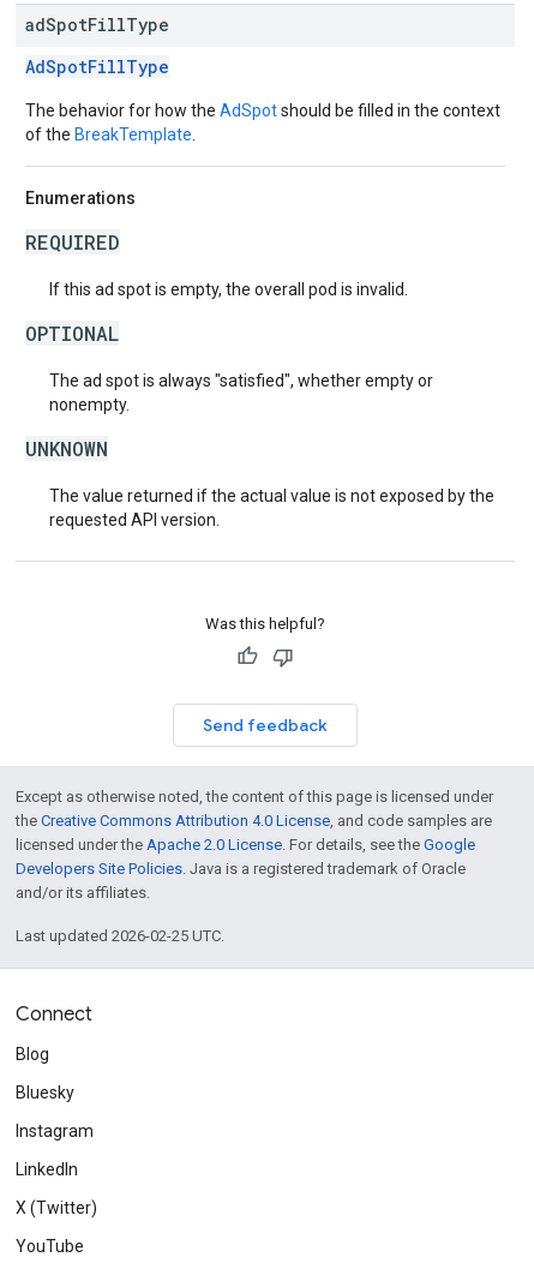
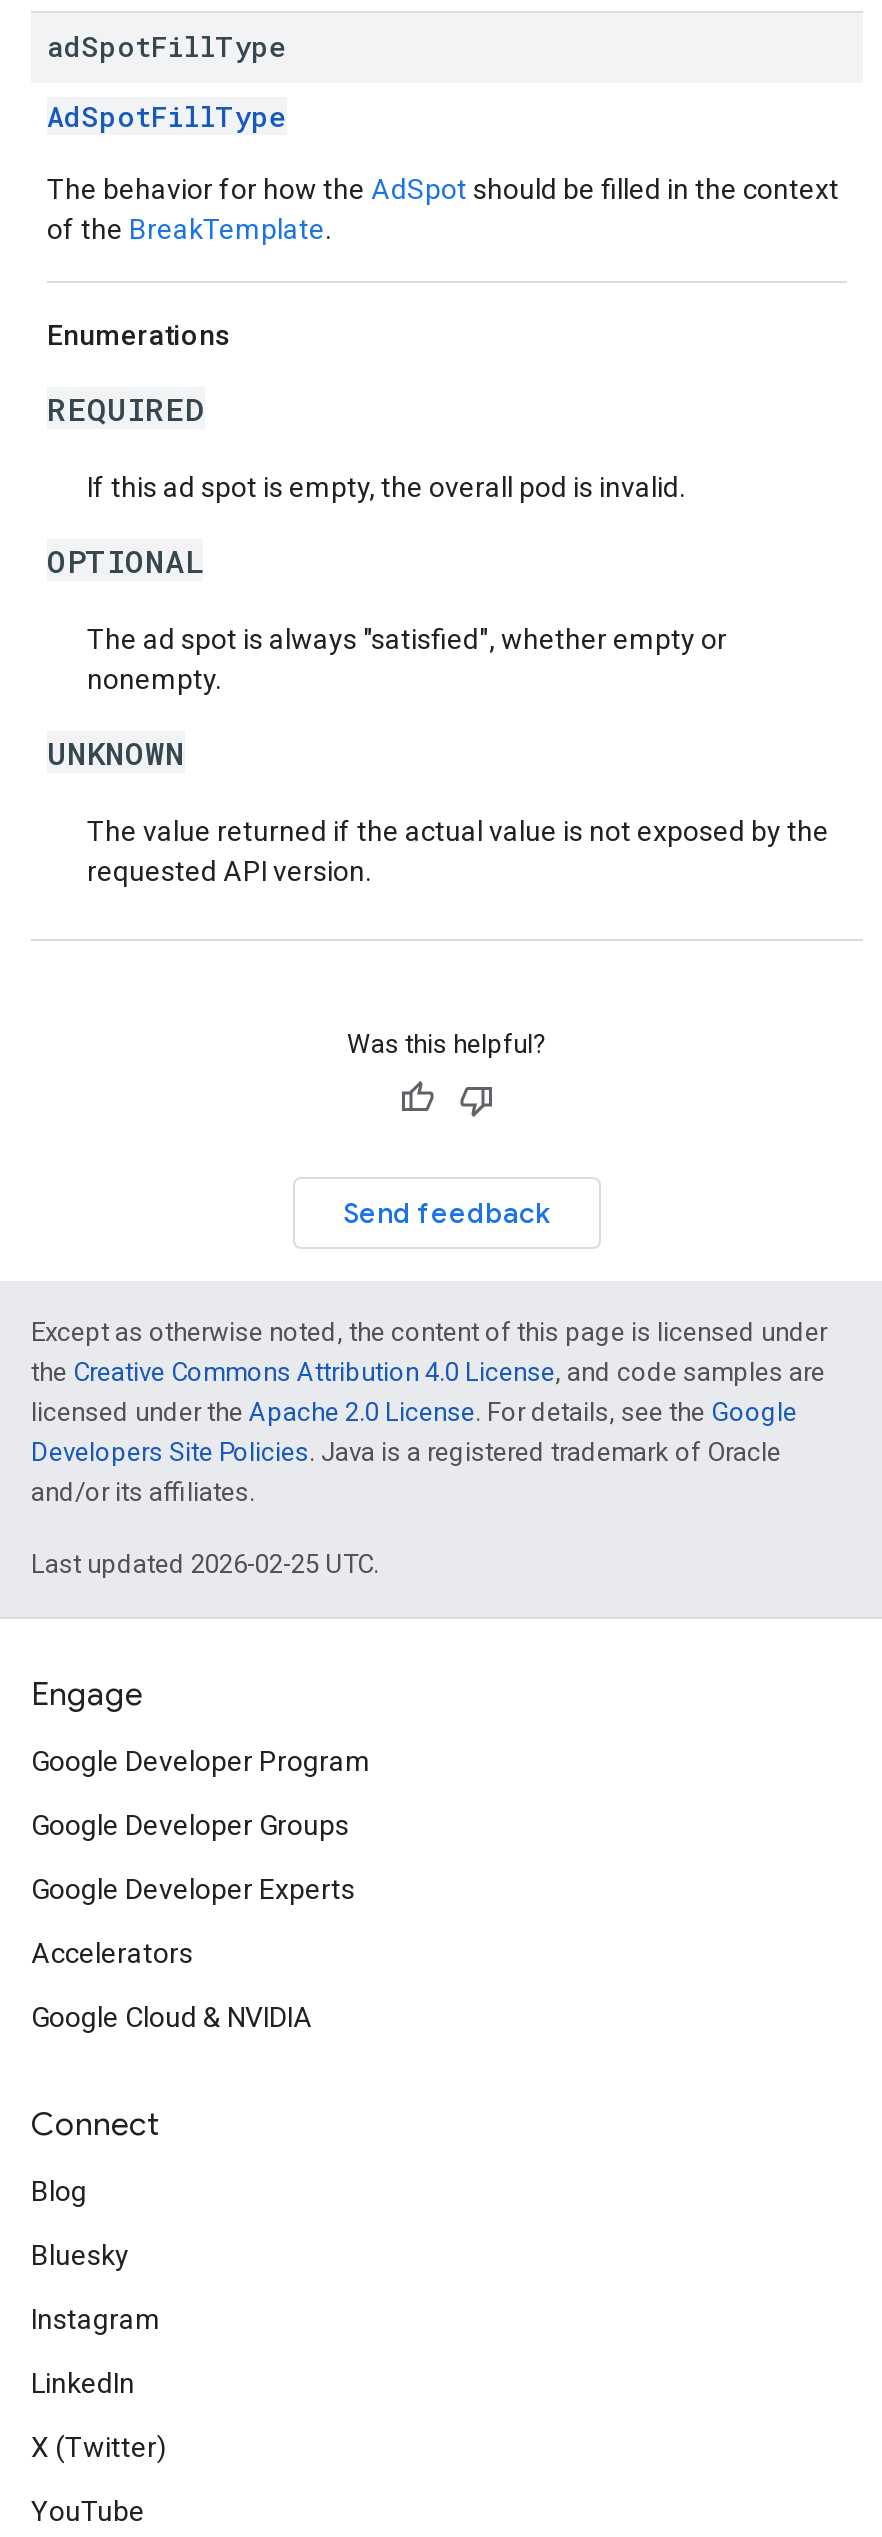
none -> [31,1675,371,2033] Engage | Google Developer Program | Google Developer Groups | Google Developer Experts | Accelerators | Google Cloud & NVIDIA

